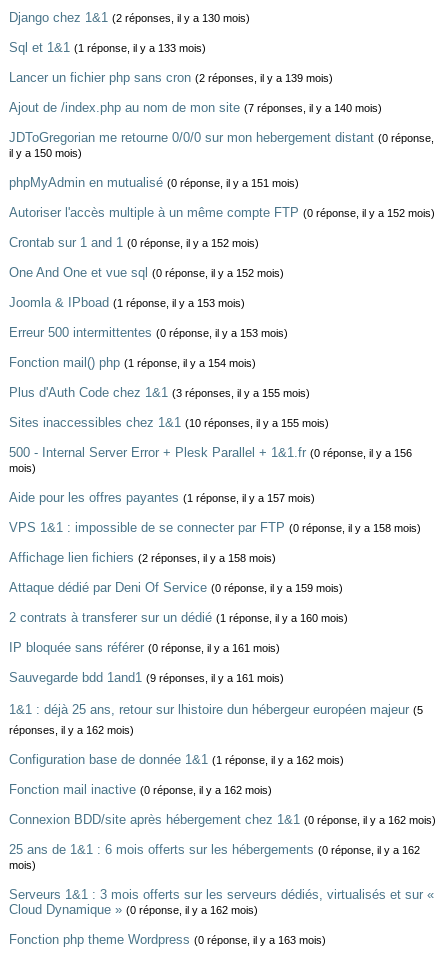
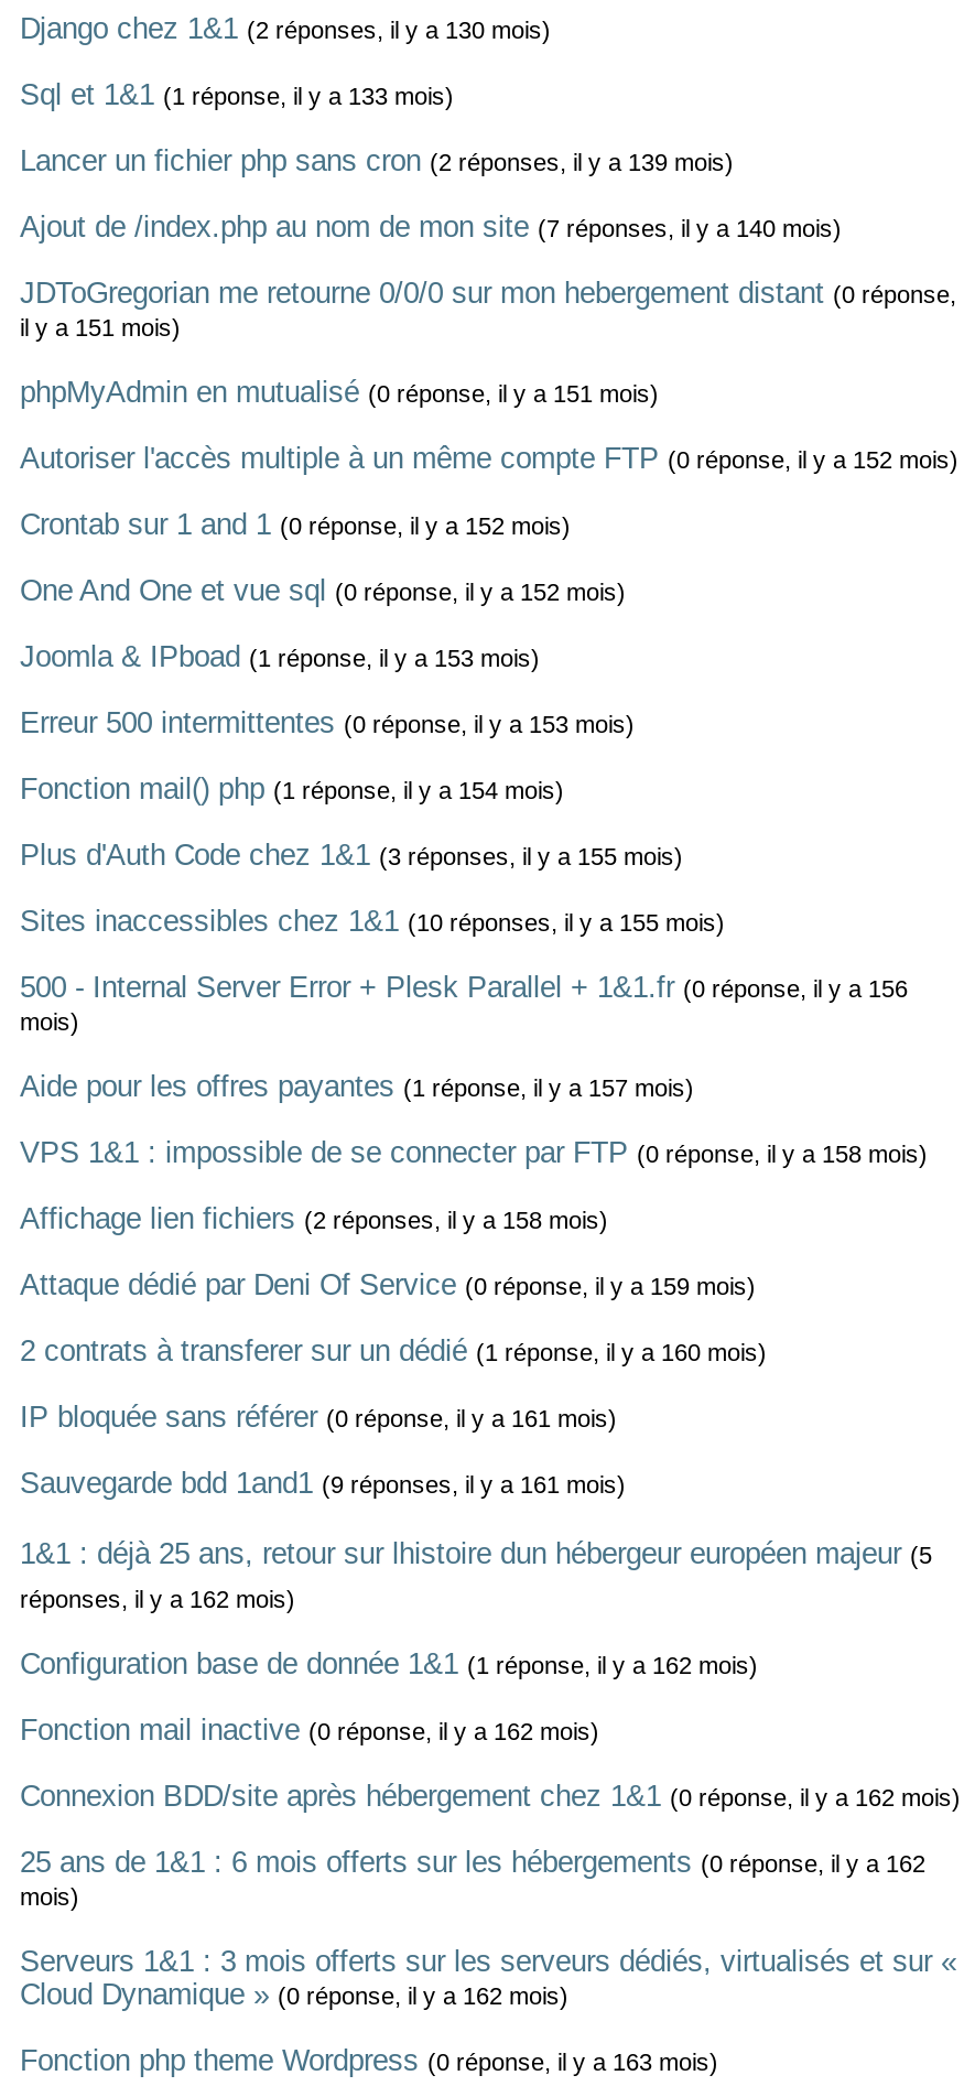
[9,147,82,159] il y a 150 mois) -> [20,314,181,341] il y a 151 mois)

